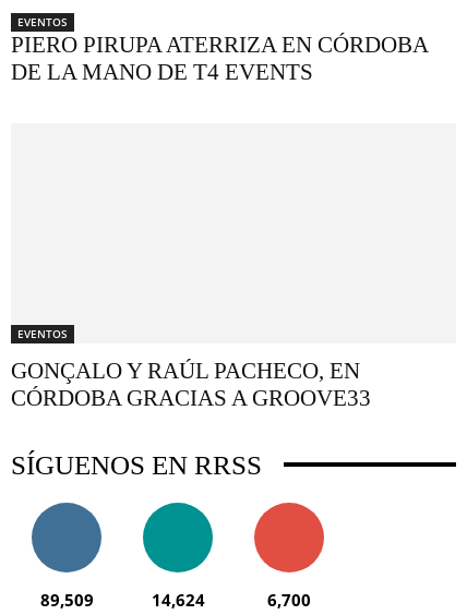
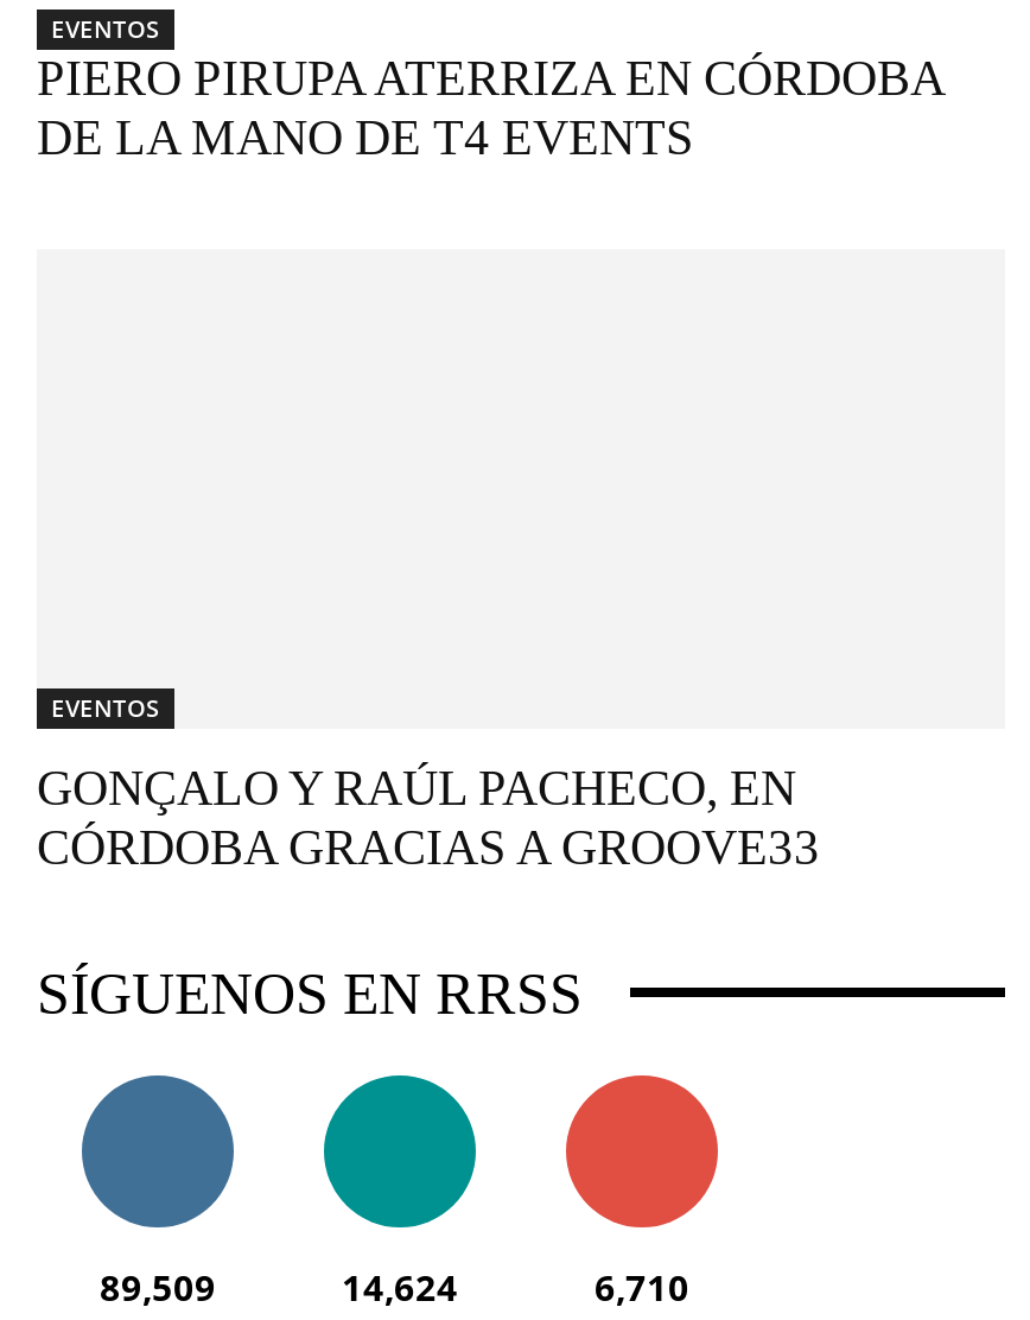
[267,589,311,611] 6,700 -> [595,1263,689,1310] 6,710

